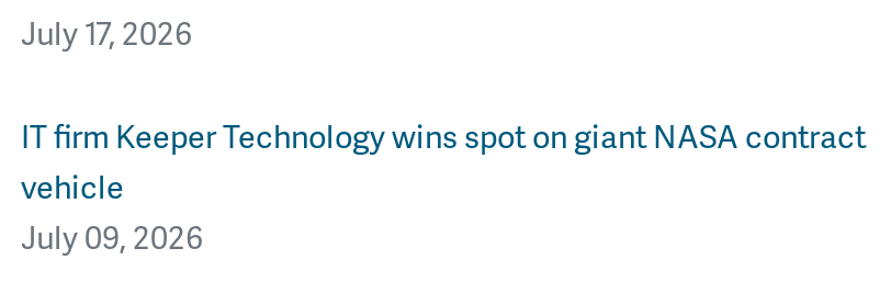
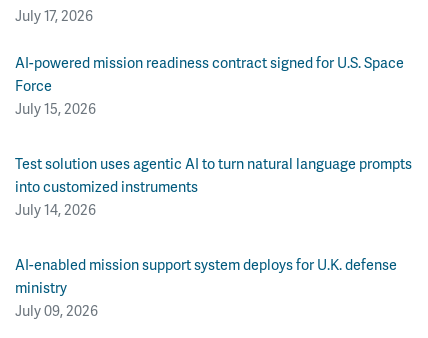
[21,113,866,208] IT firm Keeper Technology wins spot on giant NASA contract | vehicle -> [15,52,412,297] AI-powered mission readiness contract signed for U.S. Space | Force | July 15, 2026 | Test solution uses agentic AI to turn natural language prompts | into customized instruments | July 14, 2026 | AI-enabled mission support system deploys for U.K. defense | ministry

